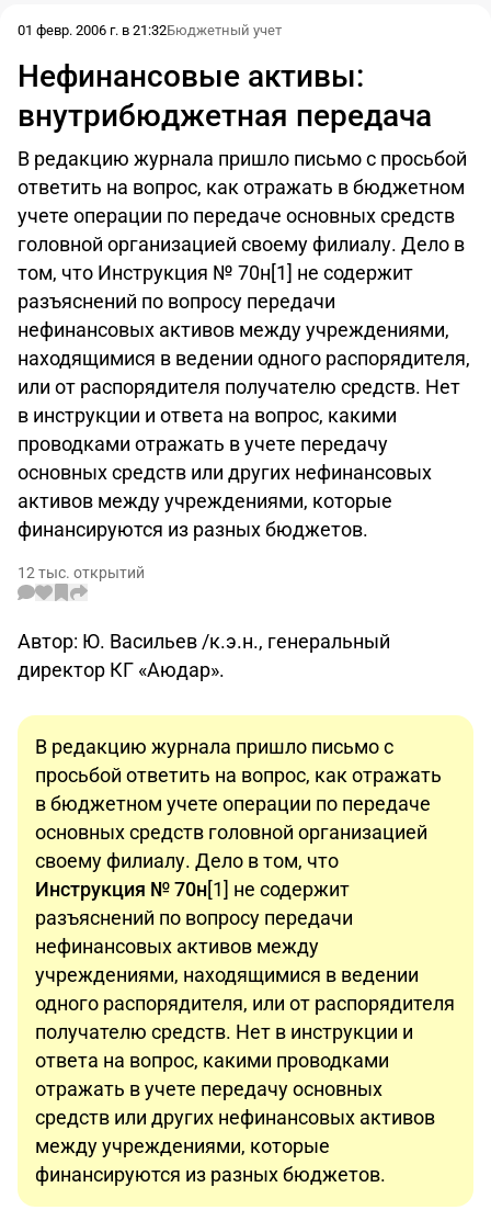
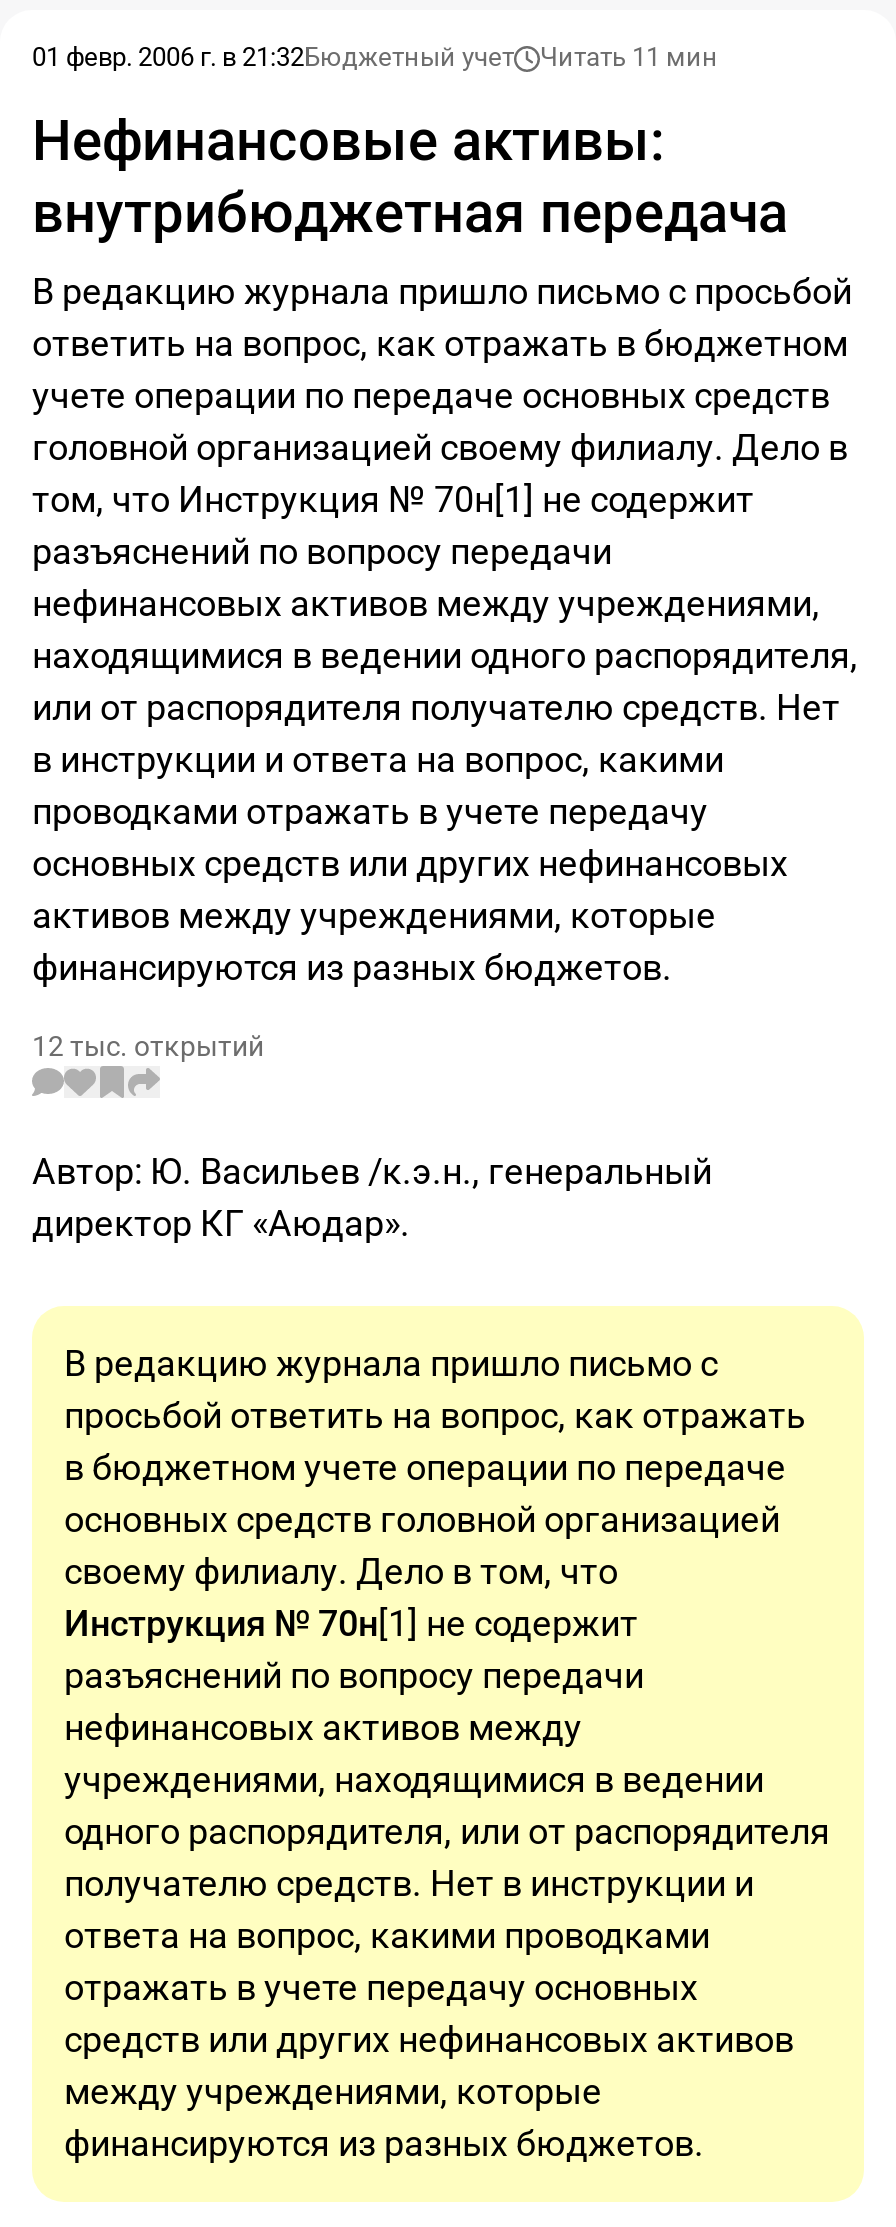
none -> [540,42,718,72] Читать 11 мин

